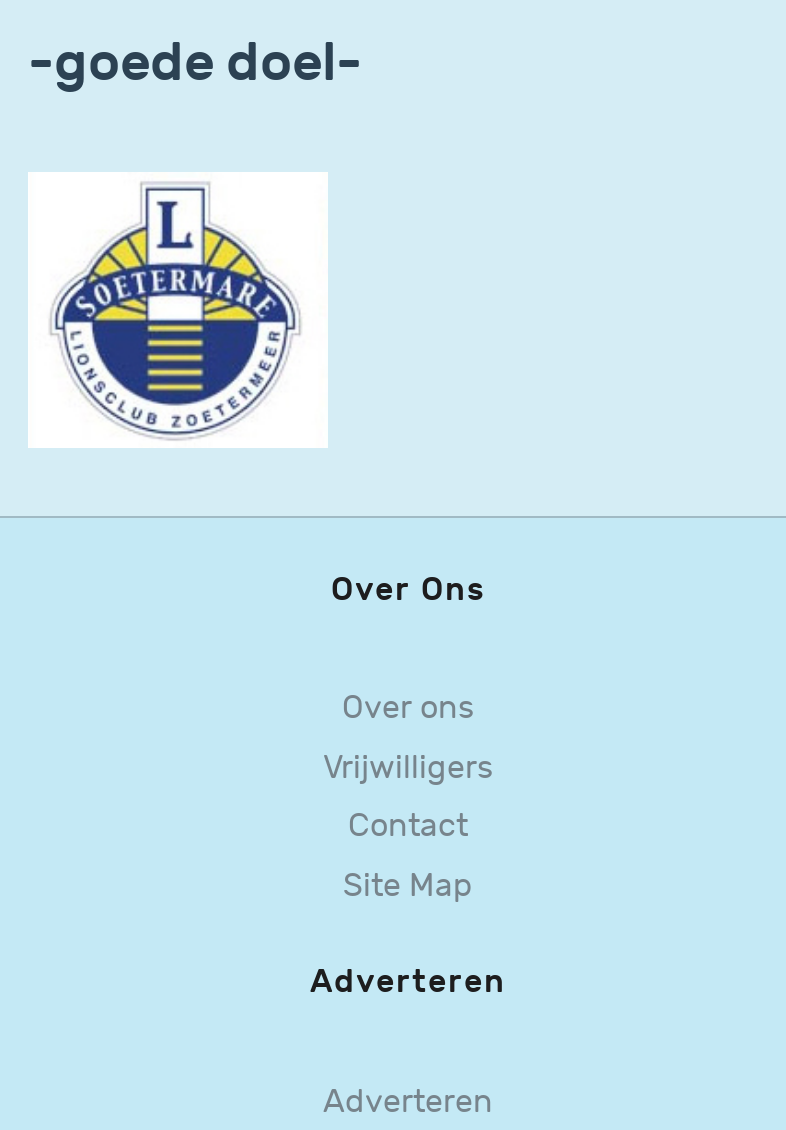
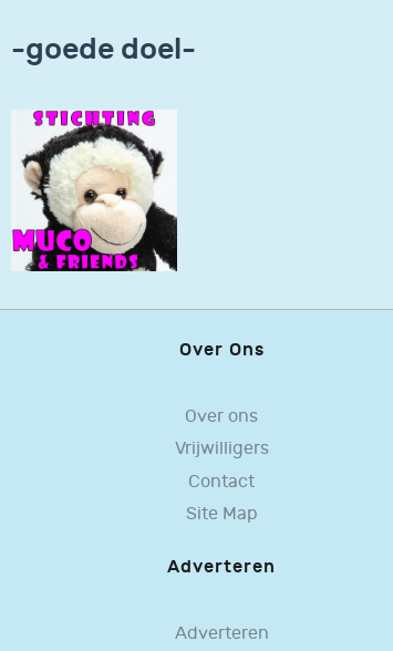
[28,172,328,450] [image] -> [11,110,178,272] [image]

